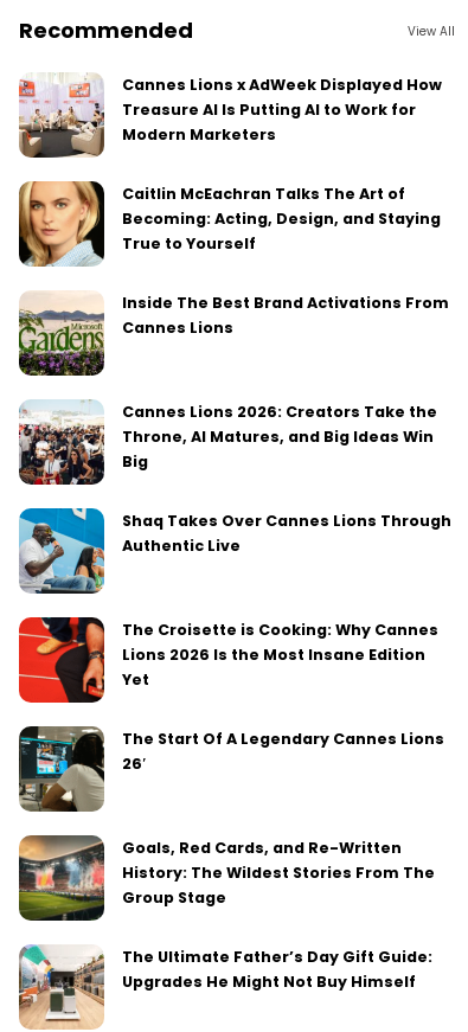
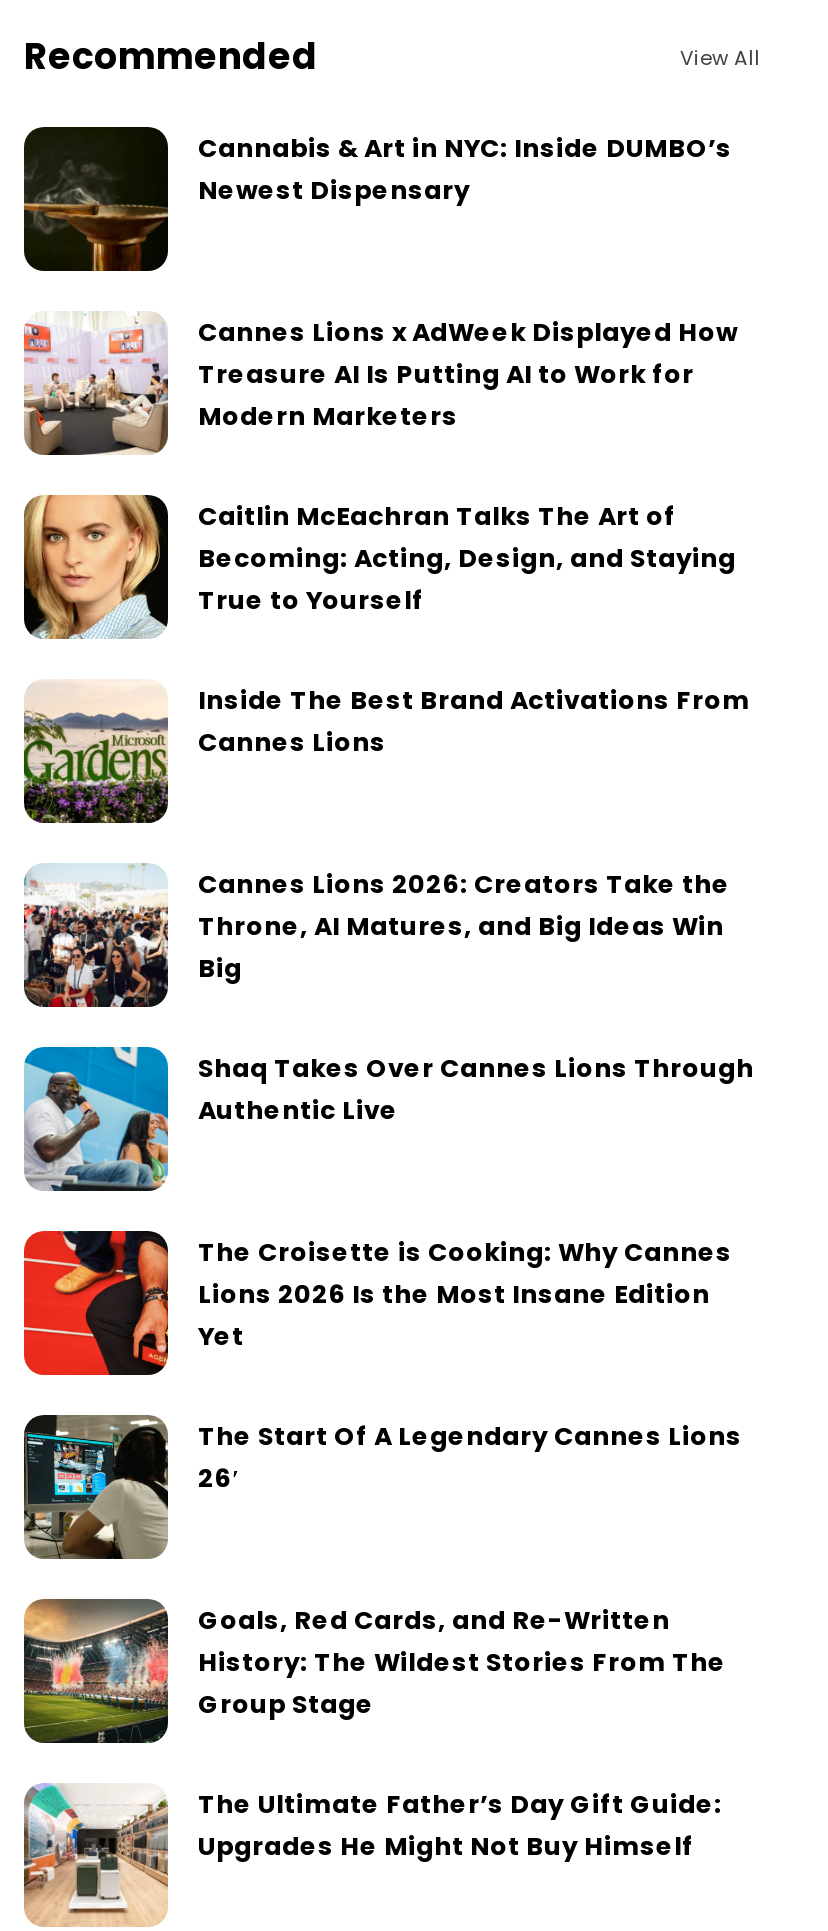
none -> [22,125,732,273] [image] | Cannabis & Art in NYC: Inside DUMBO’s | Newest Dispensary

